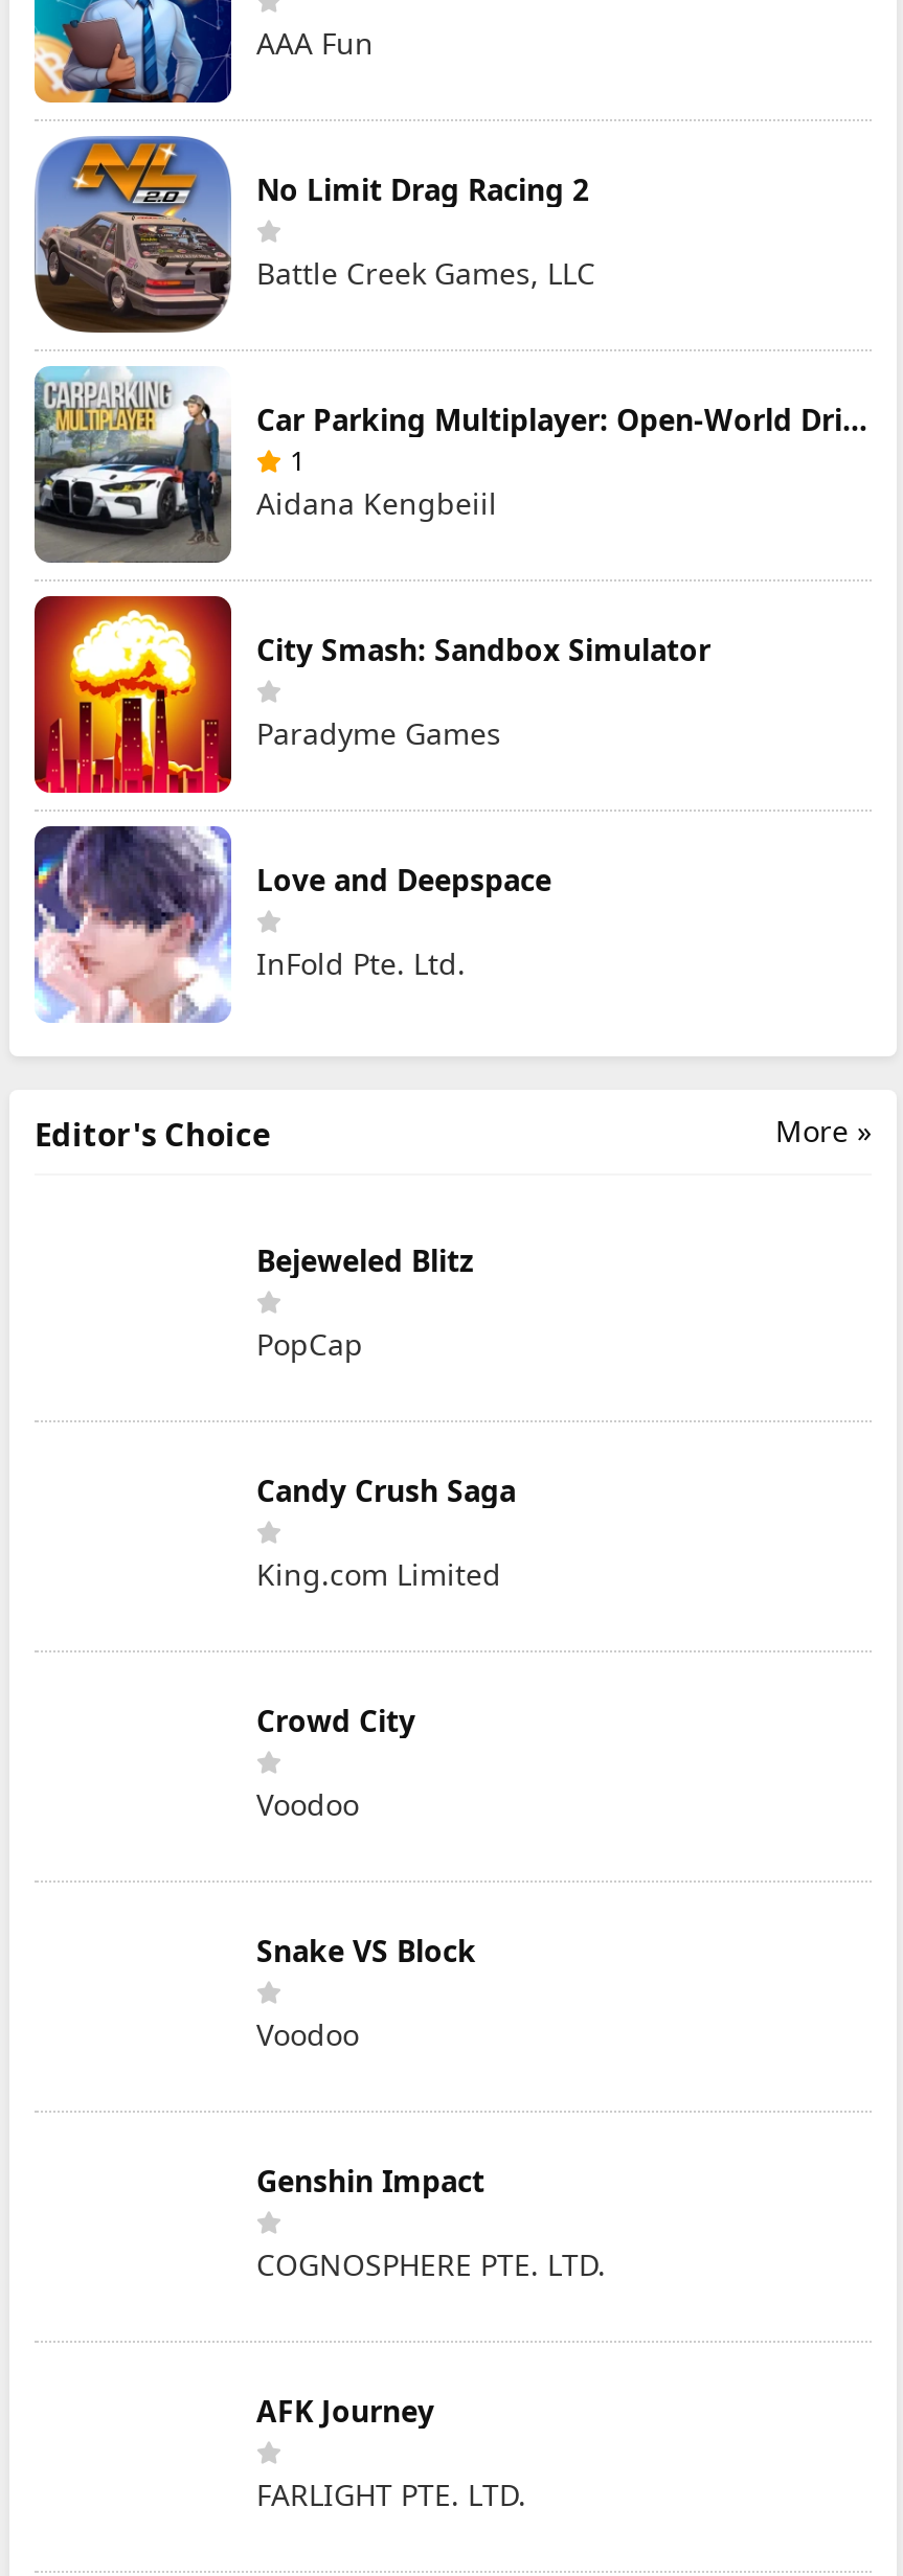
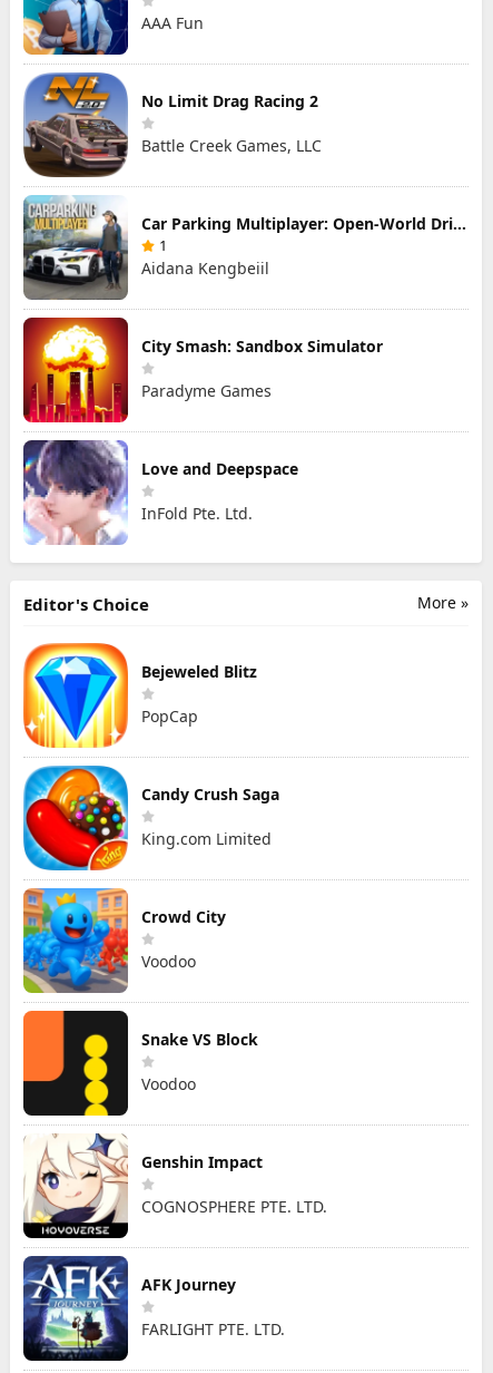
none -> [22,642,129,749] [image]
none -> [22,765,129,871] [image]
none -> [22,887,129,994] [image]
none -> [22,1010,129,1117] [image]
none -> [22,1132,129,1239] [image]
none -> [22,1255,129,1362] [image]

